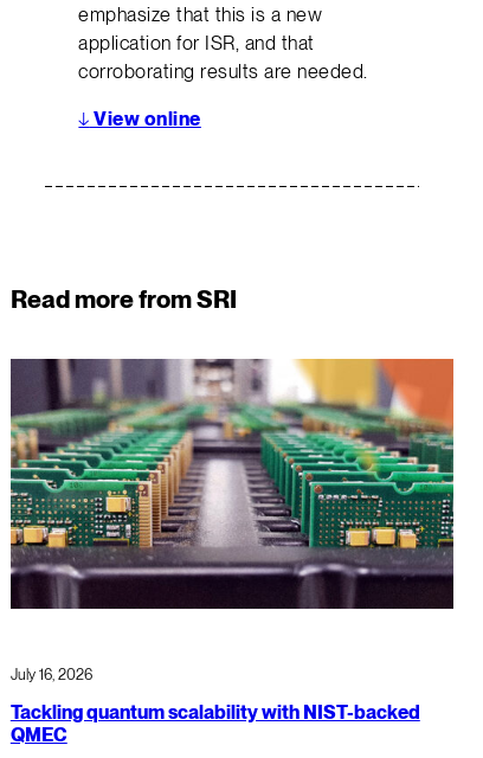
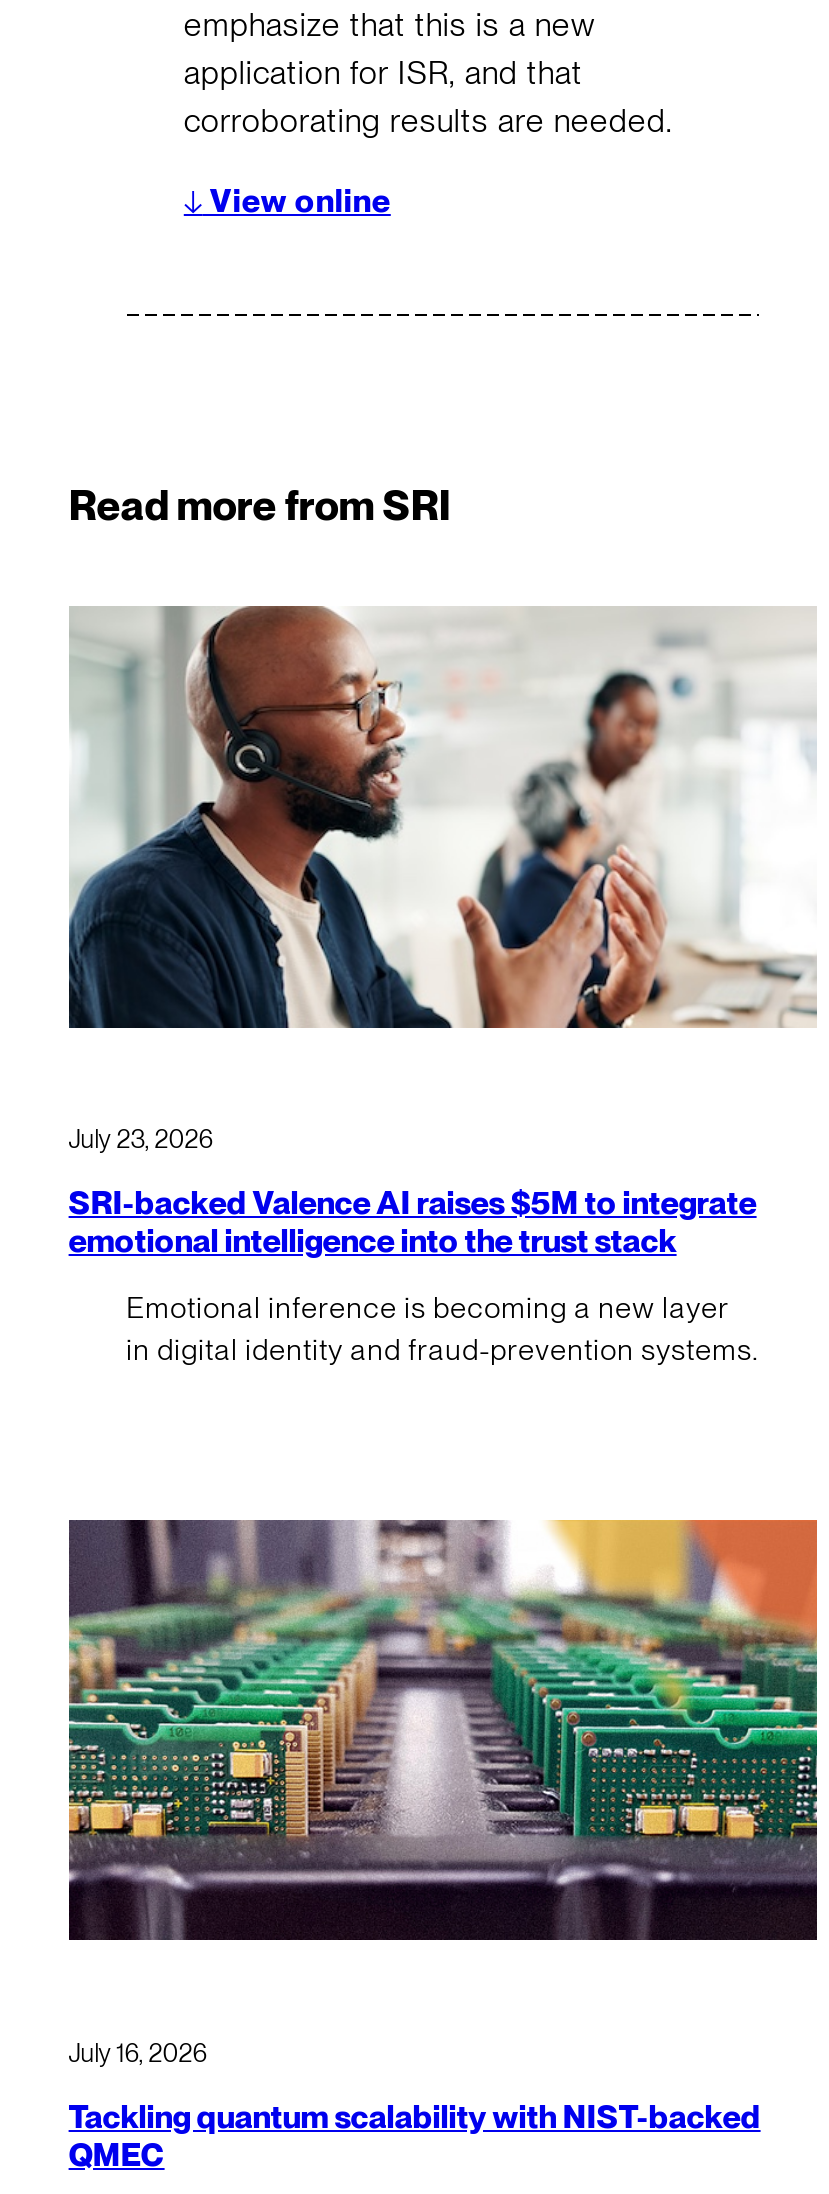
none -> [69,1124,759,1367] July 23, 2026 | SRI-backed Valence AI raises $5M to integrate | emotional intelligence into the trust stack | Emotional inference is becoming a new layer | in digital identity and fraud-prevention systems.
none -> [69,606,817,1030] [image]

